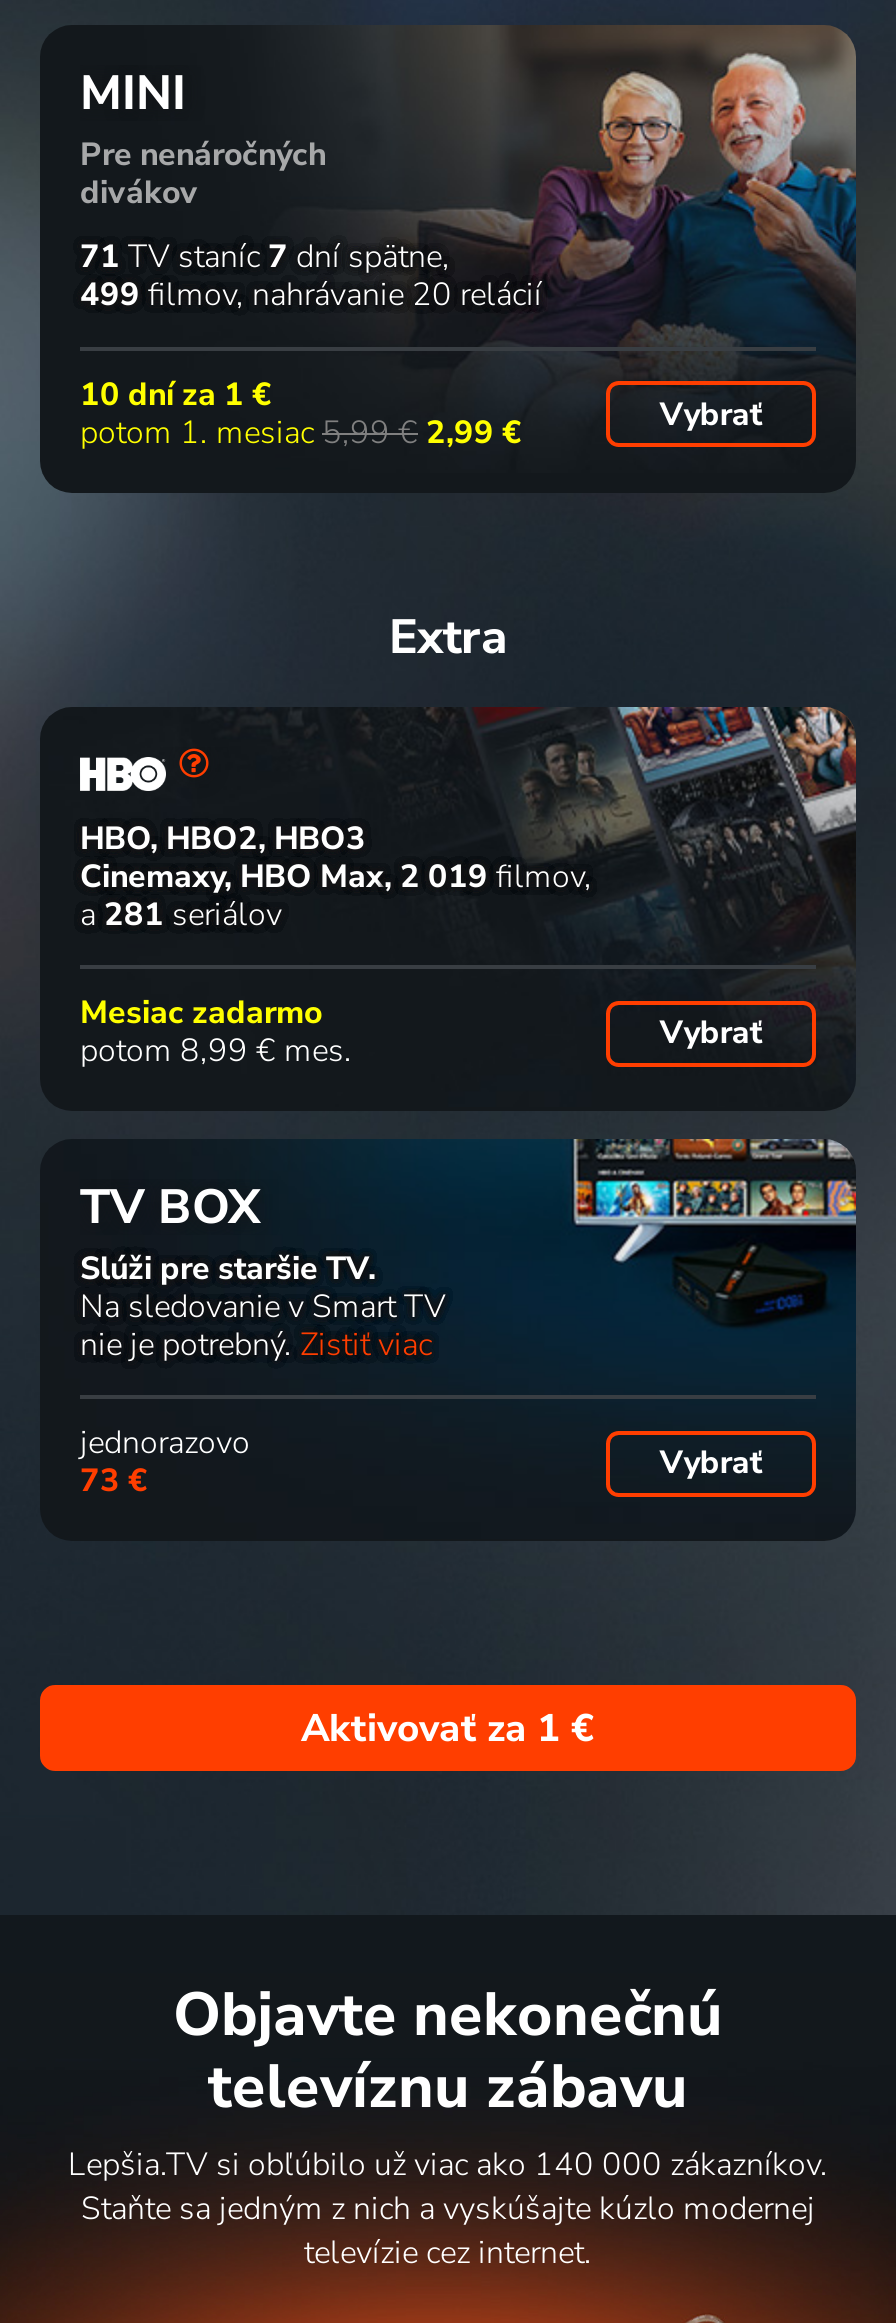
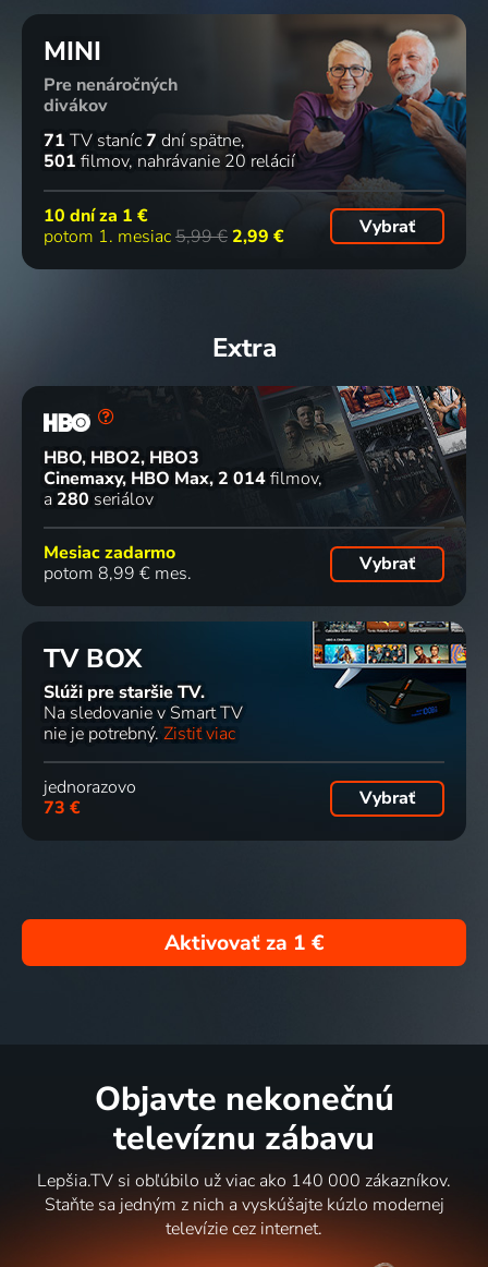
[80,273,542,317] 499 filmov nahrávanie 20 relácií -> [44,150,295,174] 501 filmov nahrávanie 20 relácií
[80,855,584,899] Cinemaxy, HBO Max 2 019 filmov -> [44,466,318,490] Cinemaxy, HBO Max 2 014 filmov
[80,893,282,937] a 281 seriálov -> [44,487,154,511] a 280 seriálov

